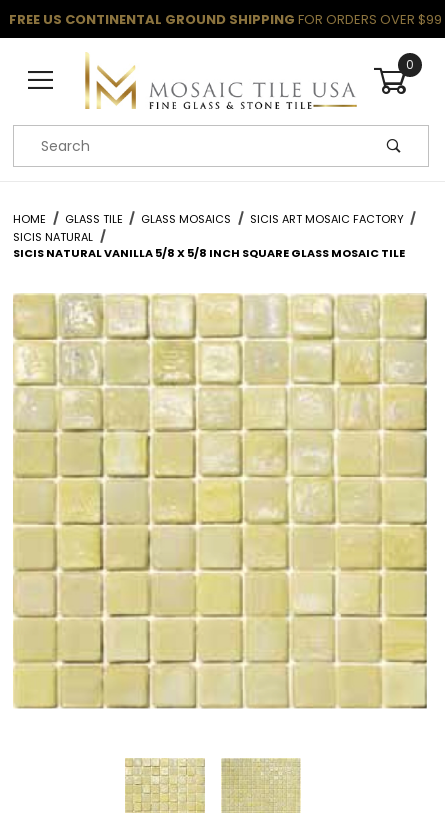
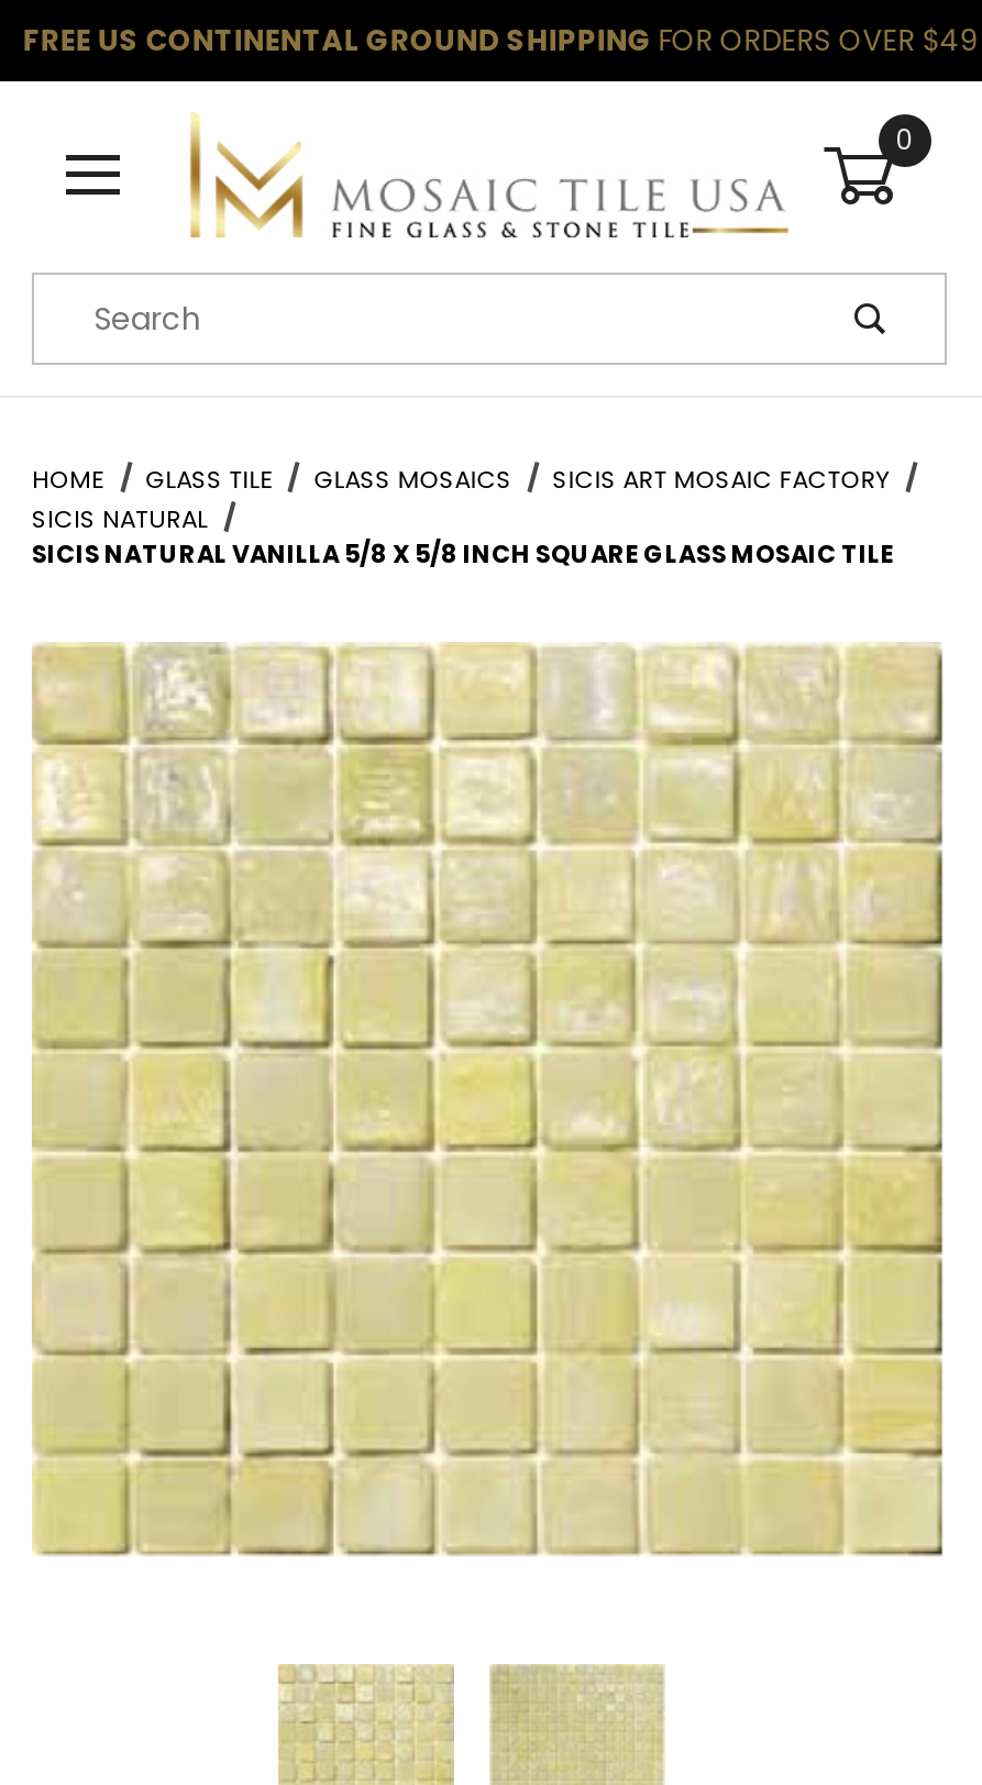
[9,10,442,29] FREE US CONTINENTAL GROUND SHIPPING FOR ORDERS OVER $99 -> [23,19,977,61] FREE US CONTINENTAL GROUND SHIPPING FOR ORDERS OVER $49

